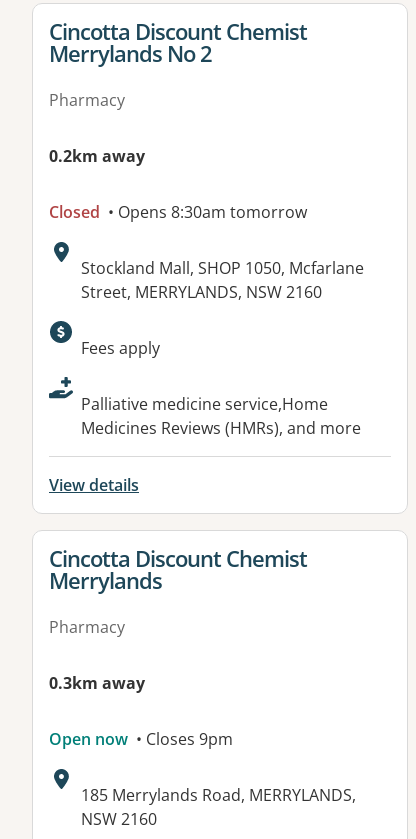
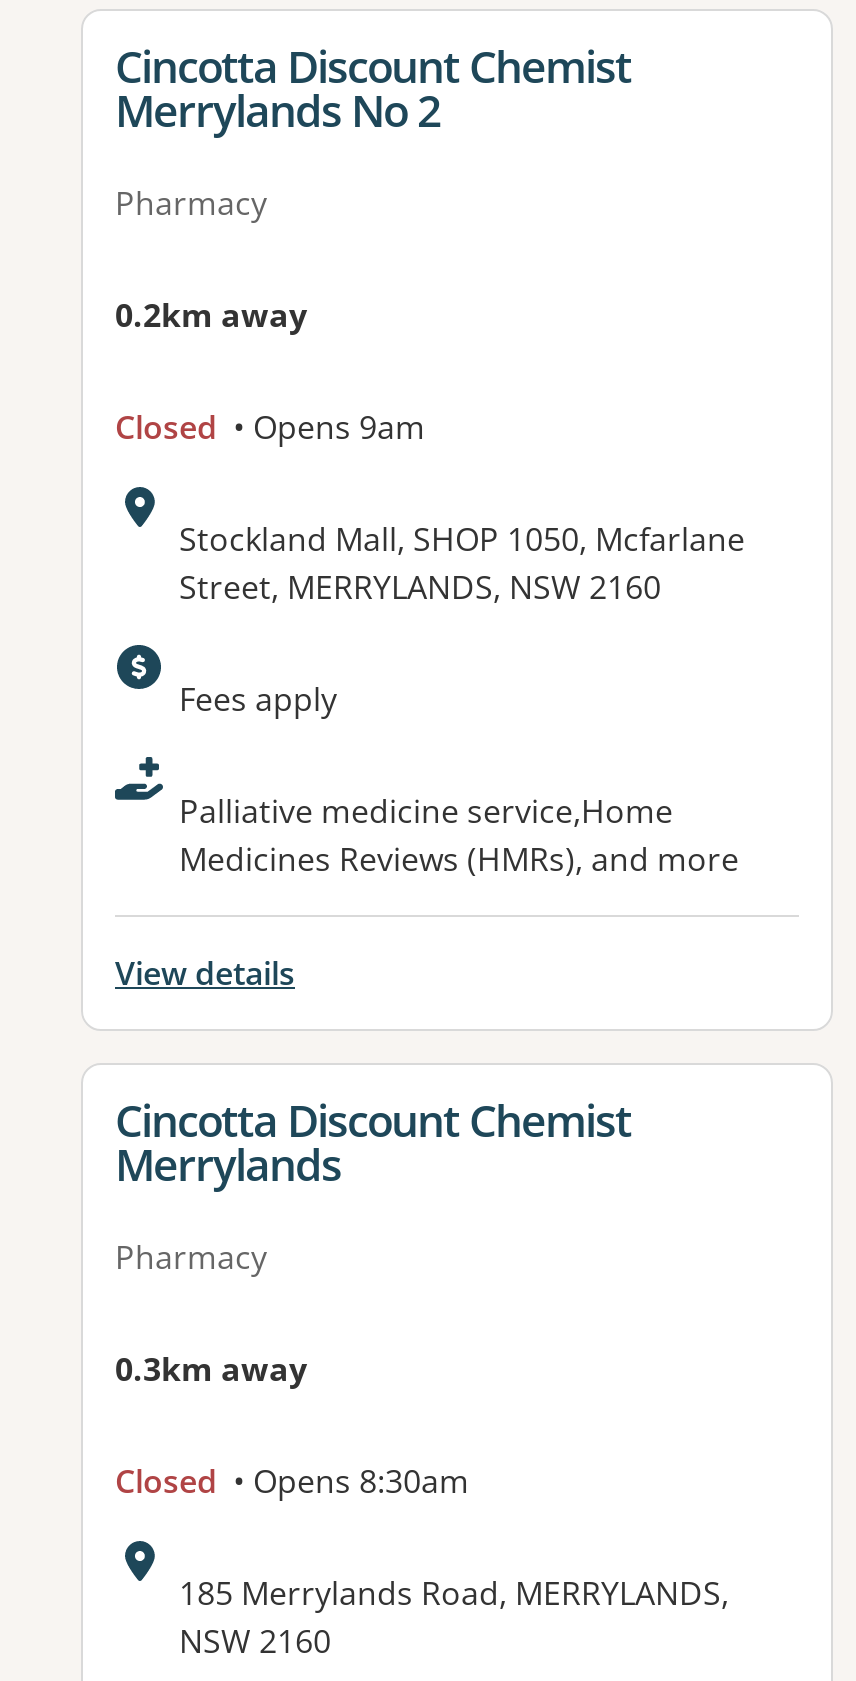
[49,201,307,223] Closed • Opens 8:30am tomorrow -> [115,406,425,450] Closed • Opens 9am
[49,728,233,750] Open now • Closes 9pm -> [115,1460,469,1504] Closed • Opens 8:30am

